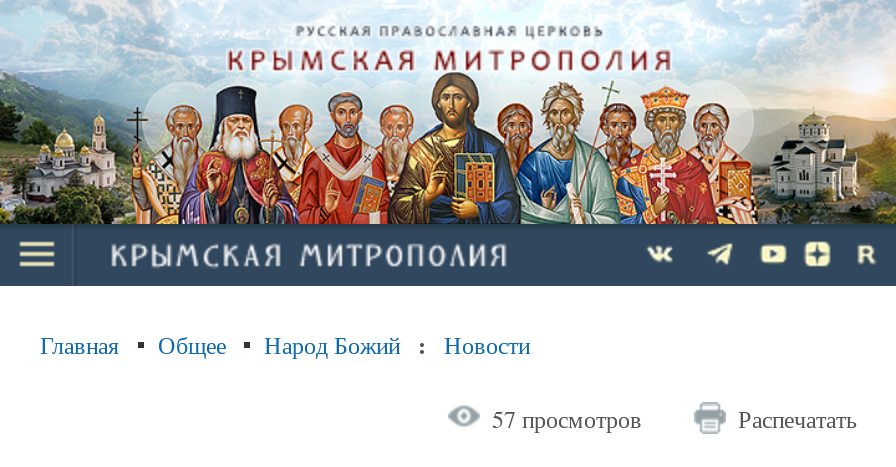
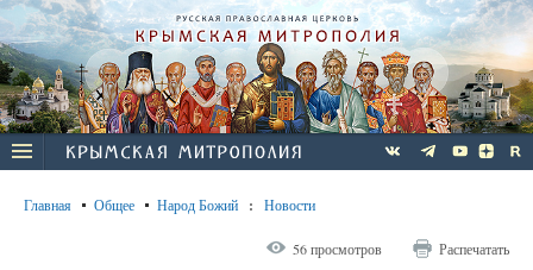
[492,402,642,434] 57 просмотров -> [293,239,382,258] 56 просмотров

